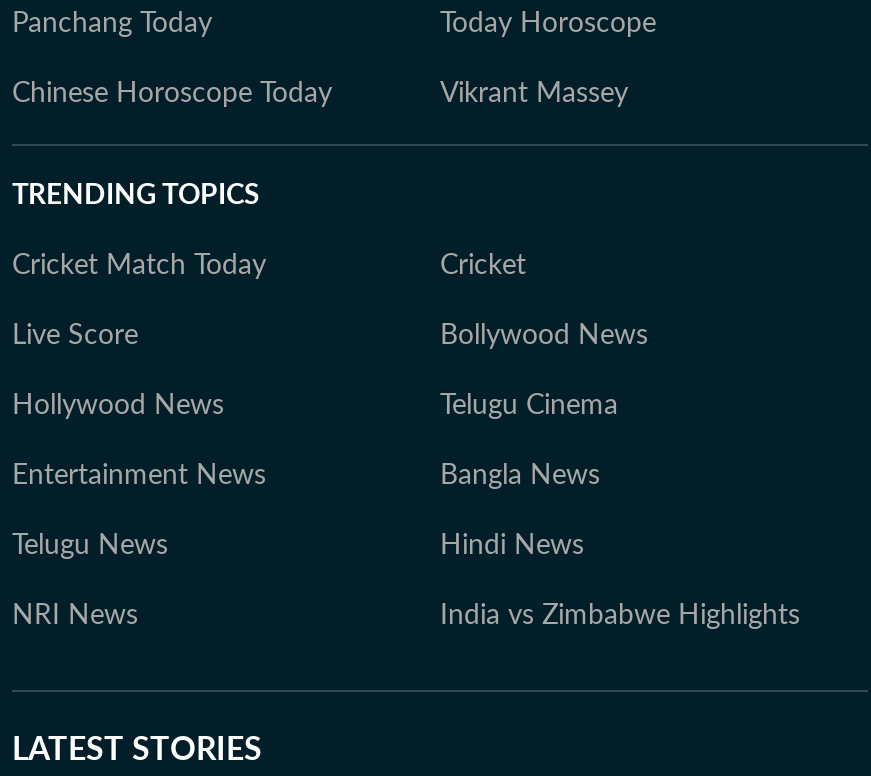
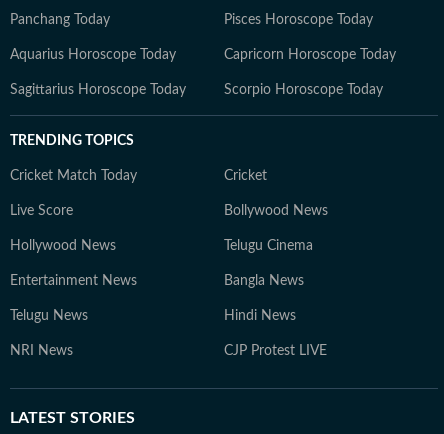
[12,10,656,108] Today Horoscope | Chinese Horoscope Today | Vikrant Massey -> [10,13,396,97] Pisces Horoscope Today | Aquarius Horoscope Today | Capricorn Horoscope Today | Sagittarius Horoscope Today | Scorpio Horoscope Today
[440,602,800,630] India vs Zimbabwe Highlights -> [224,344,327,358] CJP Protest LIVE

